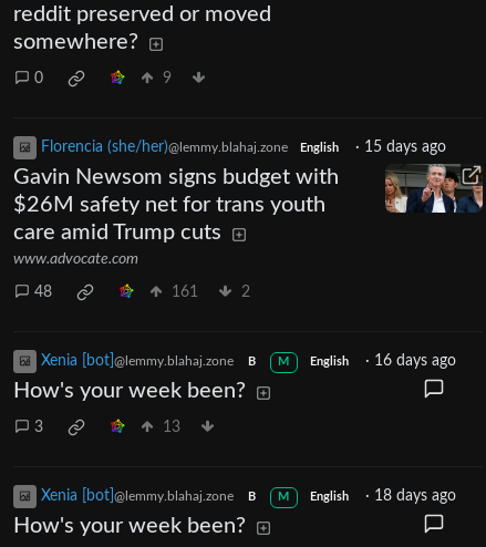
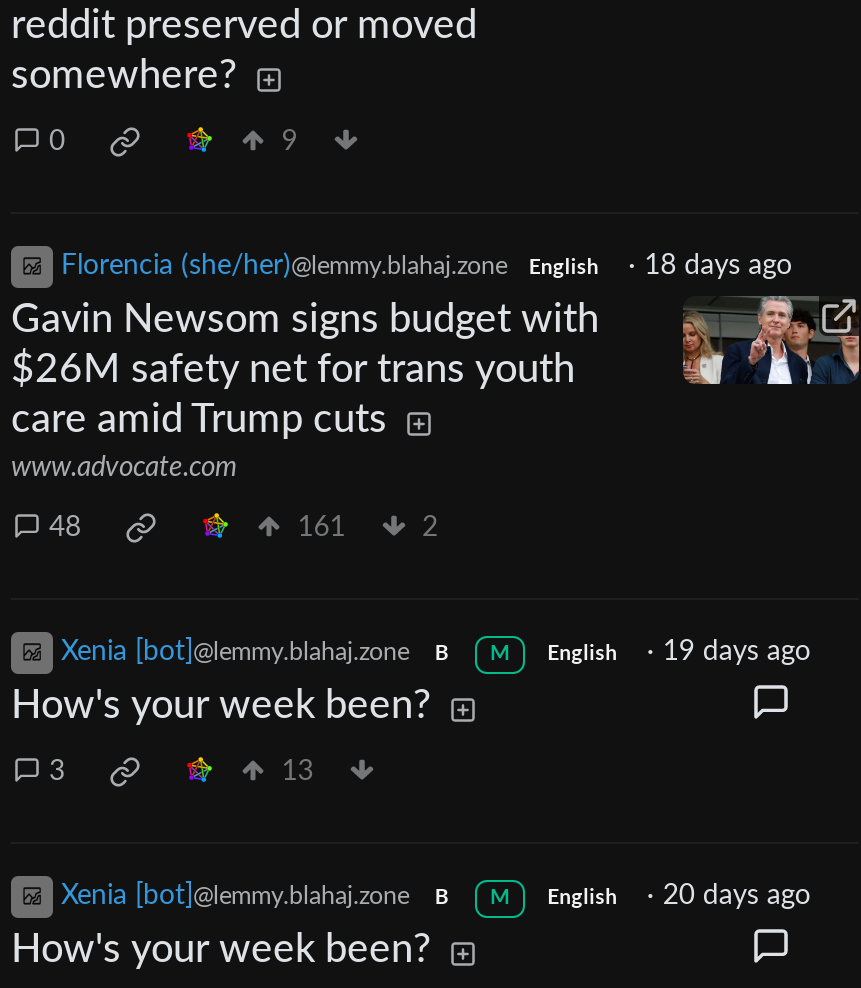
[41,140,446,155] Florencia (she/her)@lemmy.blahaj.zone English · 15 days ago -> [61,252,792,280] Florencia (she/her)@lemmy.blahaj.zone English · 18 days ago
[278,353,456,369] M English · 16 days ago -> [490,638,811,666] M English · 19 days ago
[278,489,456,504] M English · 18 days ago -> [490,882,811,910] M English · 20 days ago

